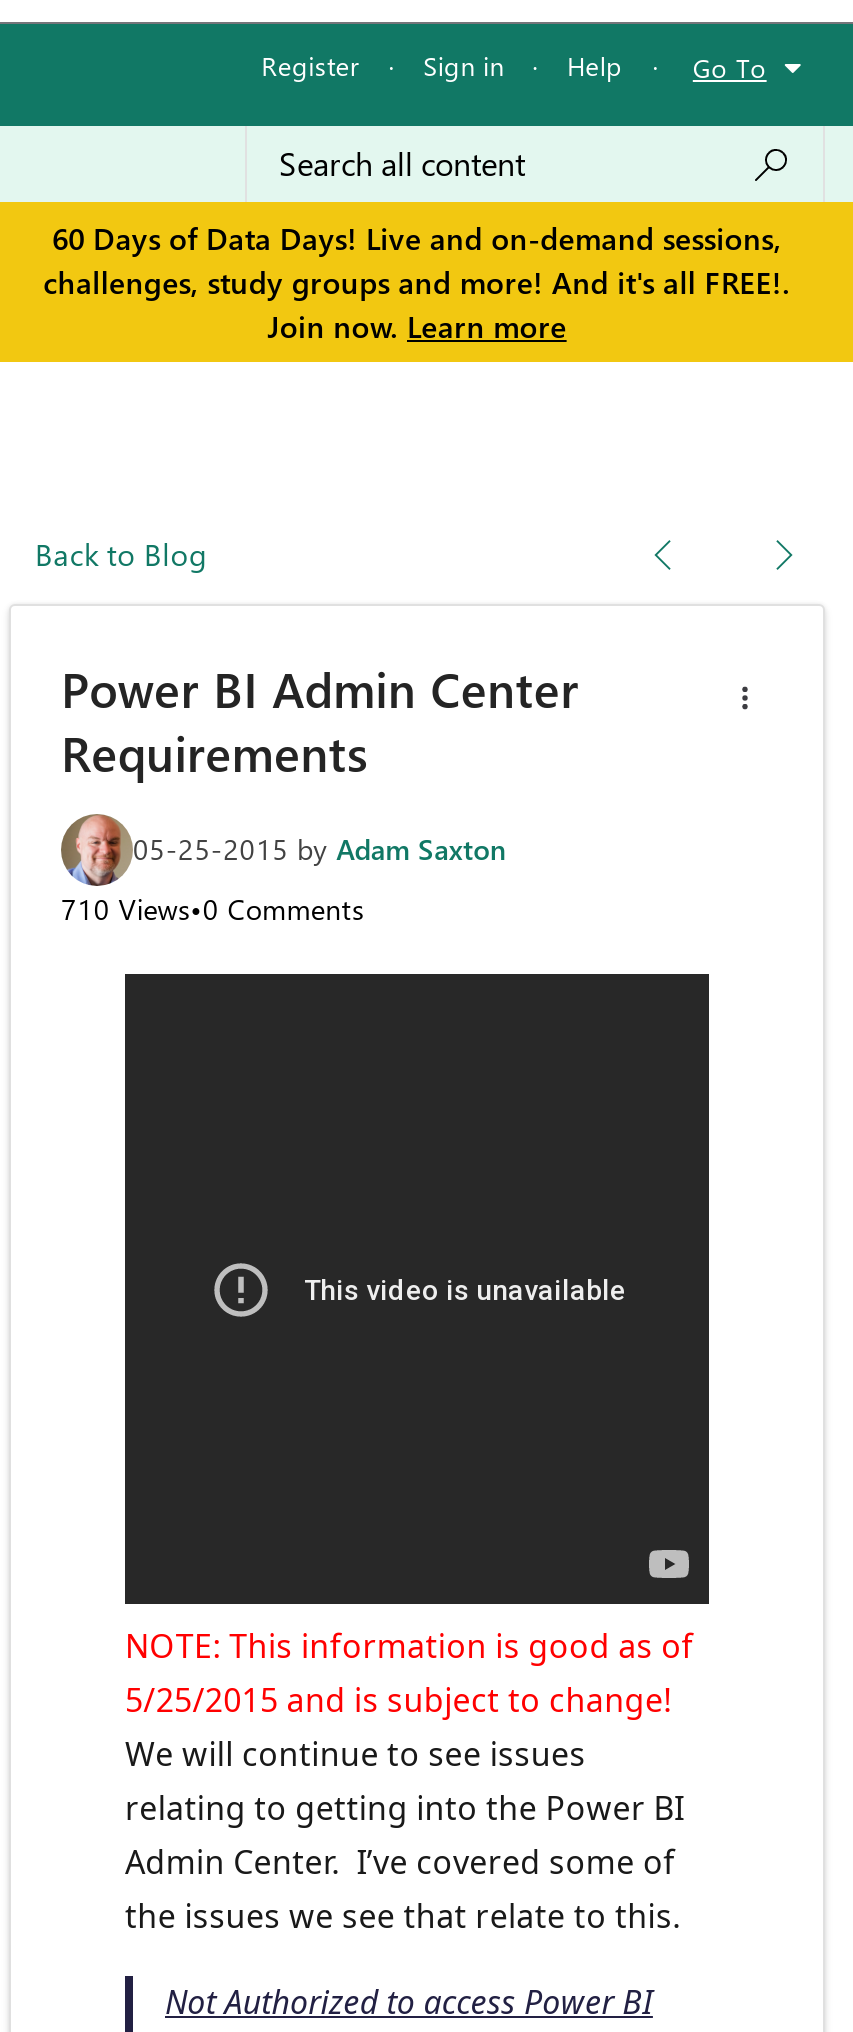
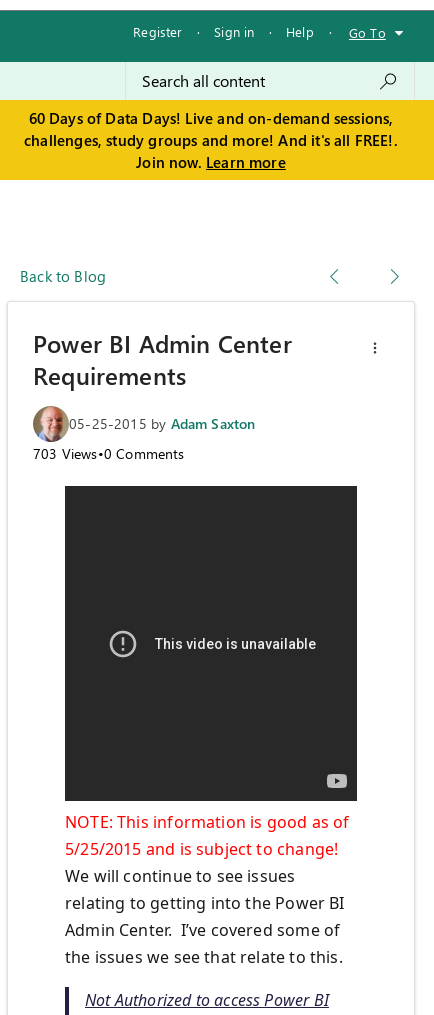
[61,891,364,929] 710 Views•0 Comments -> [33,444,185,463] 703 Views•0 Comments

